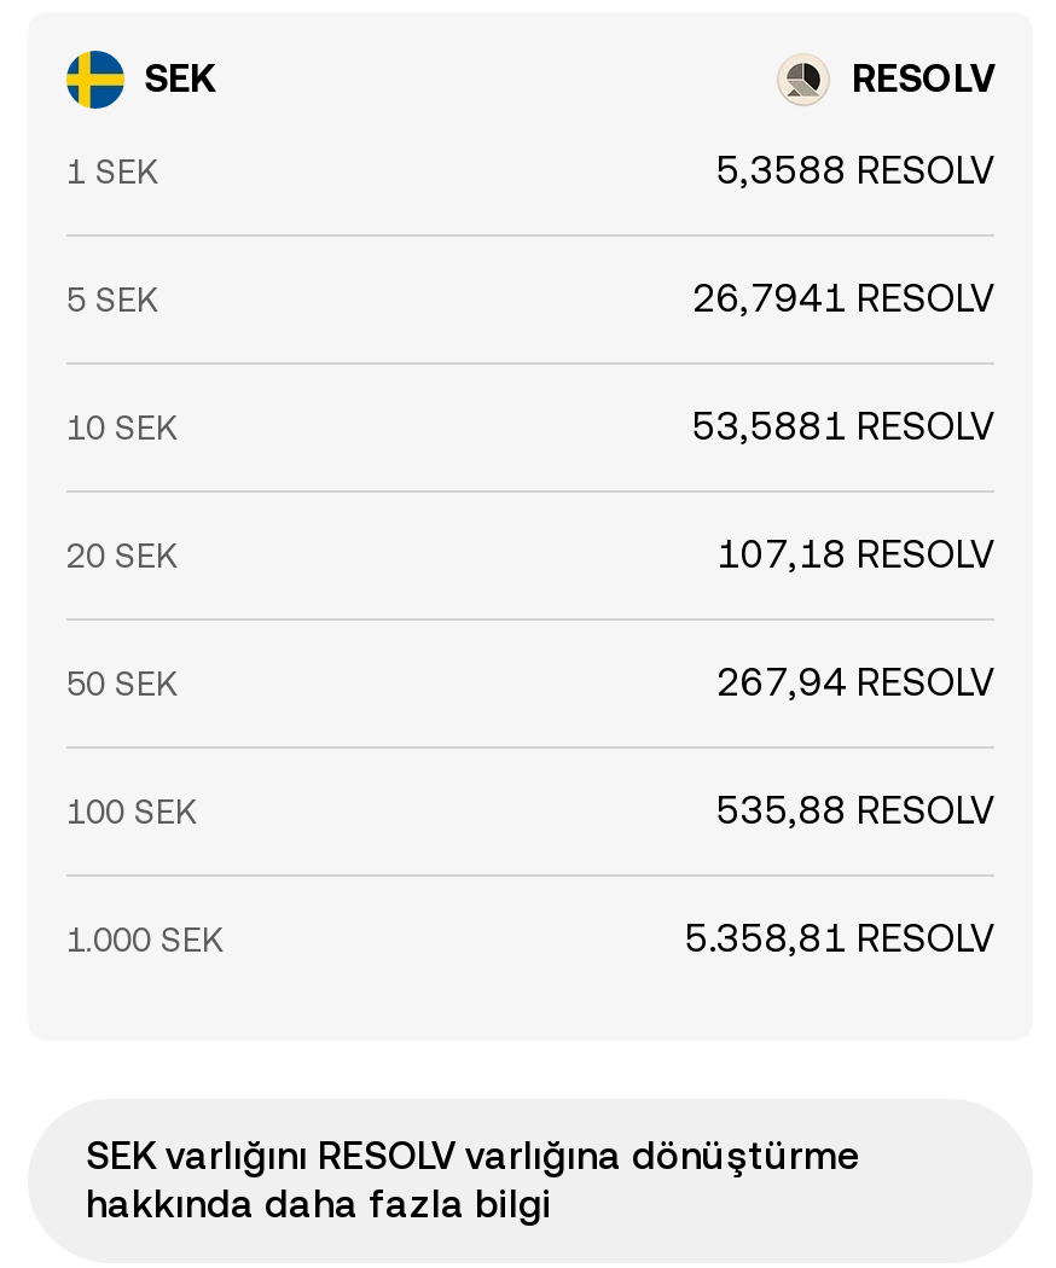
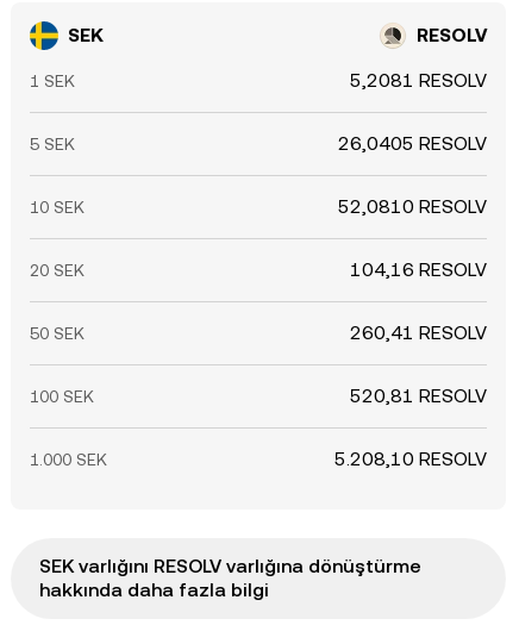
[716,147,994,193] 5,3588 RESOLV -> [350,69,487,92] 5,2081 RESOLV
[692,275,994,321] 26,7941 RESOLV -> [338,132,487,155] 26,0405 RESOLV
[692,403,994,449] 53,5881 RESOLV -> [338,195,487,218] 52,0810 RESOLV
[716,531,994,577] 107,18 RESOLV -> [350,258,487,281] 104,16 RESOLV
[716,659,994,705] 267,94 RESOLV -> [350,321,487,344] 260,41 RESOLV
[716,787,994,833] 535,88 RESOLV -> [350,385,487,407] 520,81 RESOLV
[685,915,994,961] 5.358,81 RESOLV -> [334,448,487,470] 5.208,10 RESOLV

